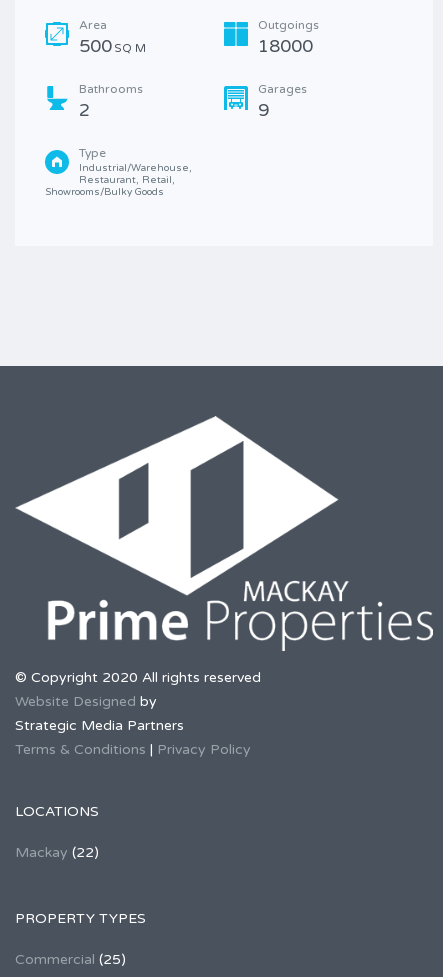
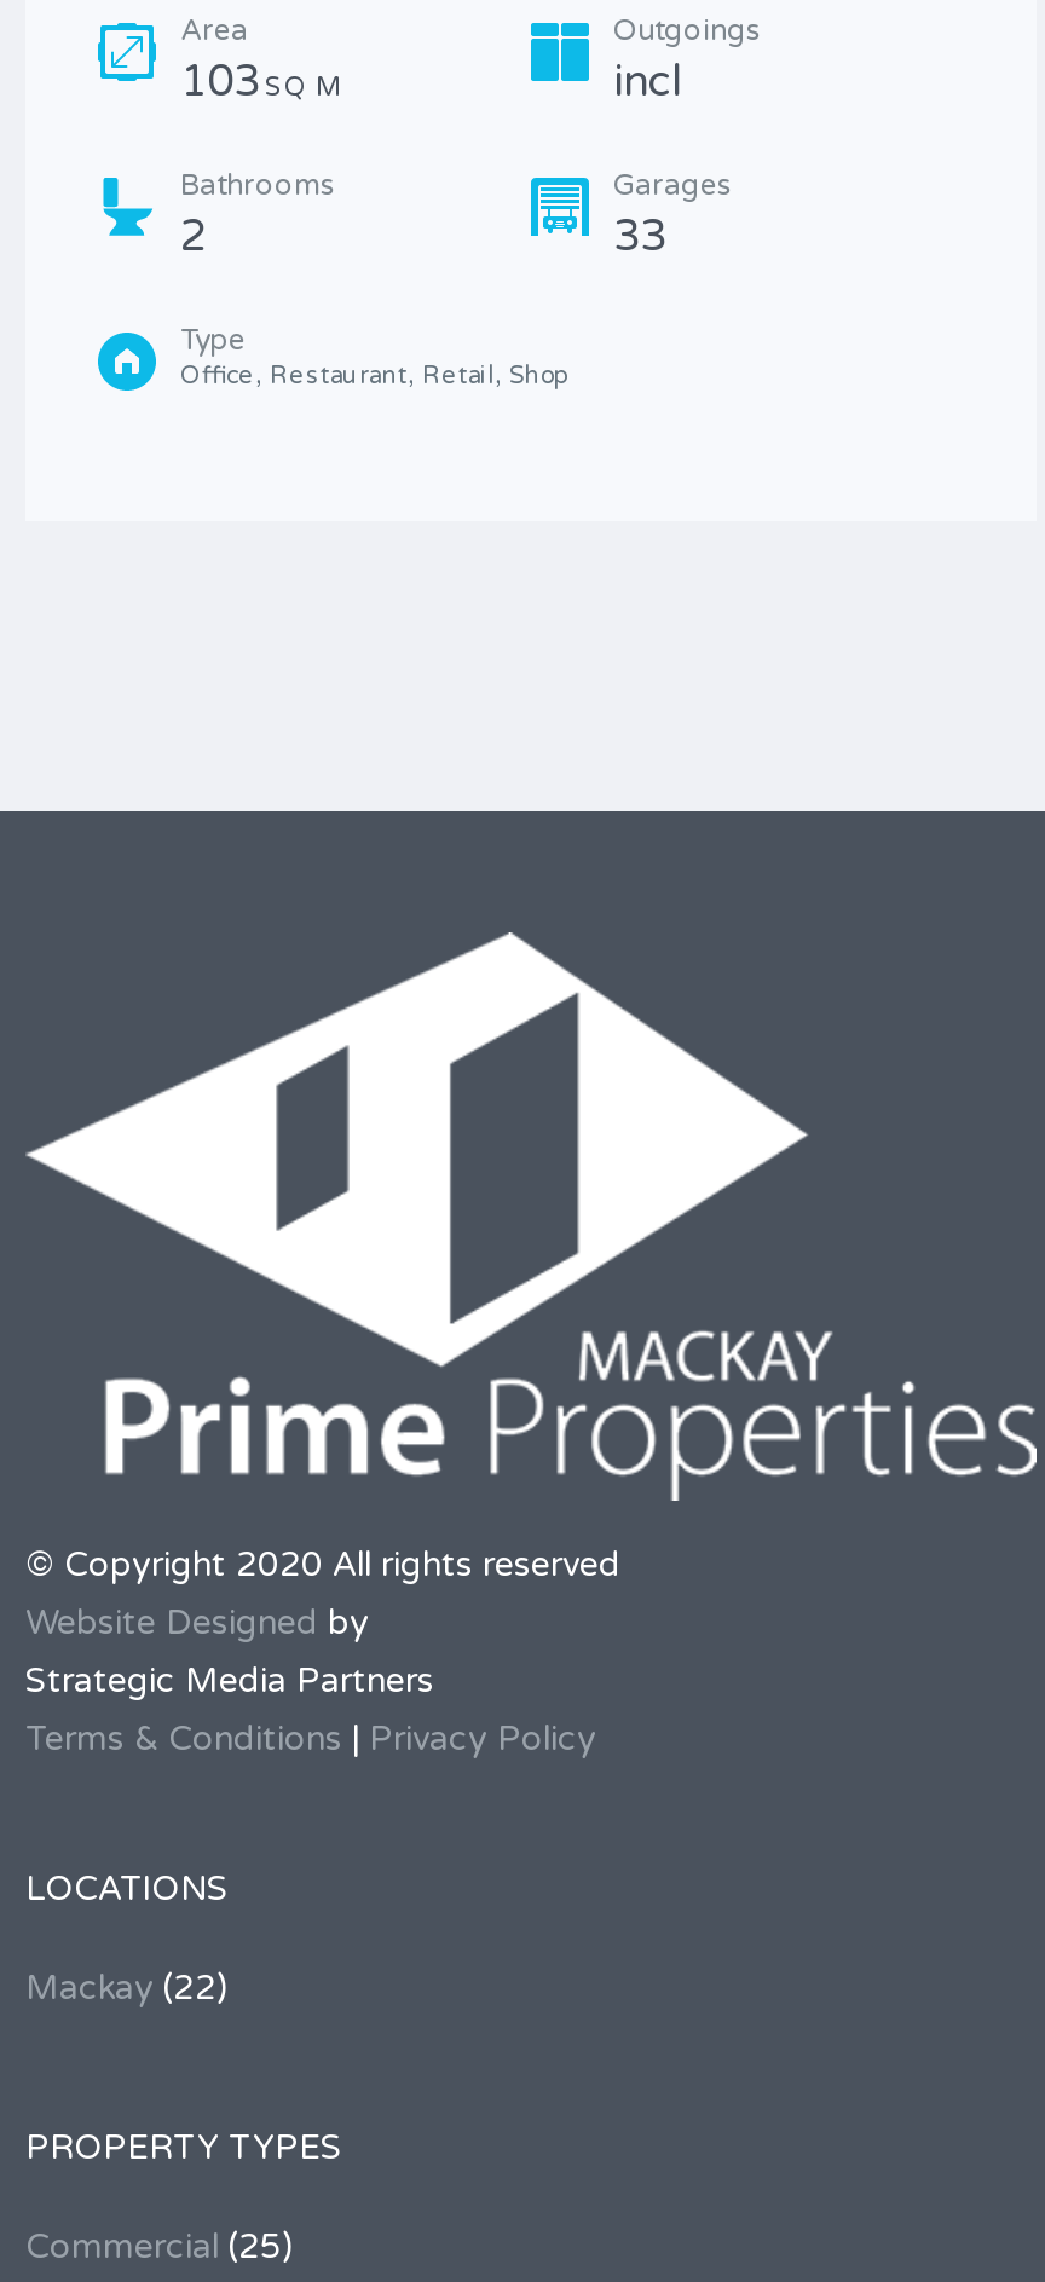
[79,35,146,57] 500 SQ M -> [180,53,342,107] 103 SQ M
[258,35,313,57] 18000 -> [613,53,681,107] incl
[258,99,269,121] 9 -> [613,208,666,261] 33
[45,162,195,198] Industrial/Warehouse, | Restaurant, Retail, | Showrooms/Bulky Goods -> [180,361,567,390] Office, Restaurant, Retail, Shop

